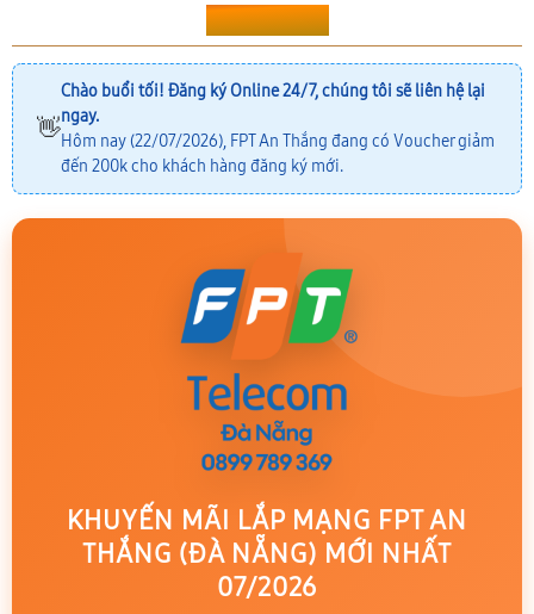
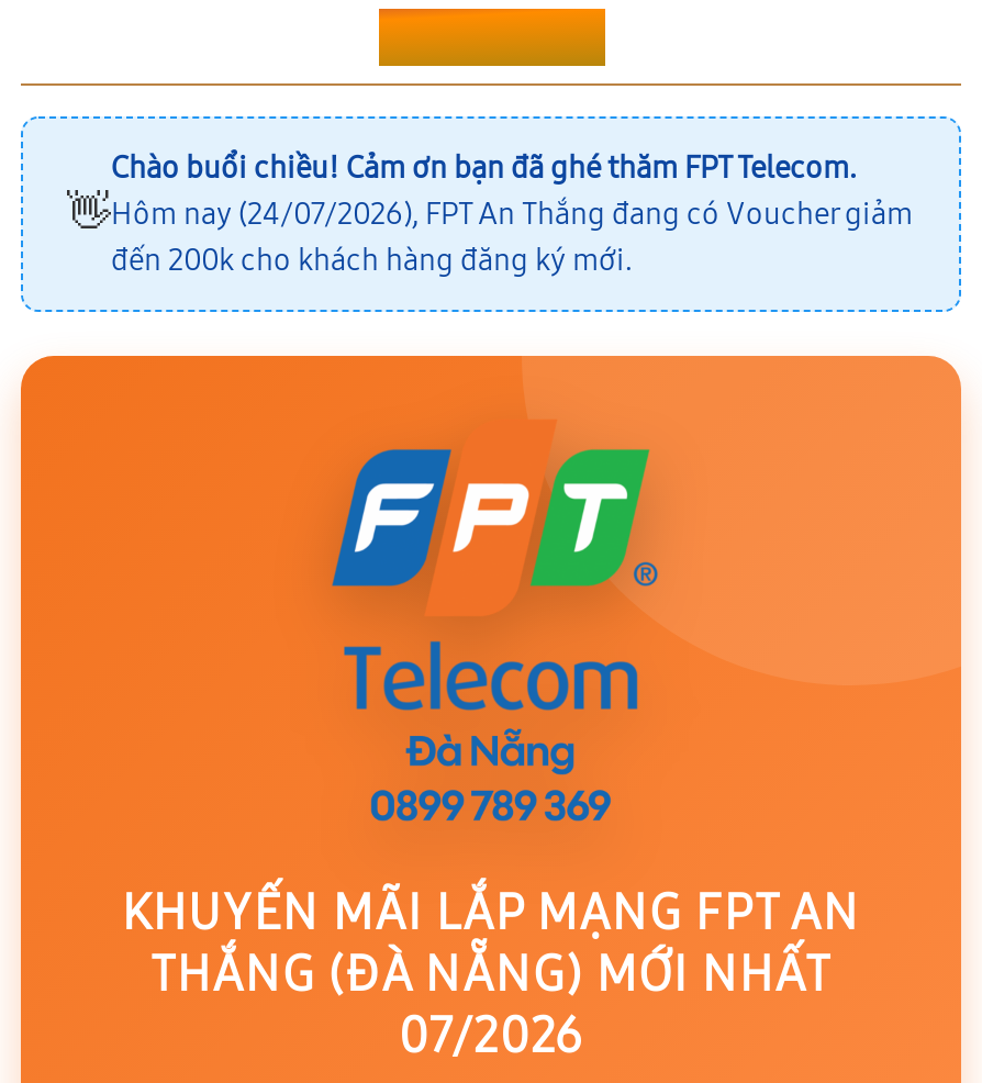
[61,81,495,151] Chào buổi tối! Đăng ký Online 24/7, chúng tôi sẽ liên hệ lại | ngay. | Hôm nay (22/07/2026), FPT An Thắng đang có Voucher giảm -> [111,149,913,232] Chào buổi chiều! Cảm ơn bạn đã ghé thăm FPT Telecom. | Hôm nay (24/07/2026), FPT An Thắng đang có Voucher giảm

